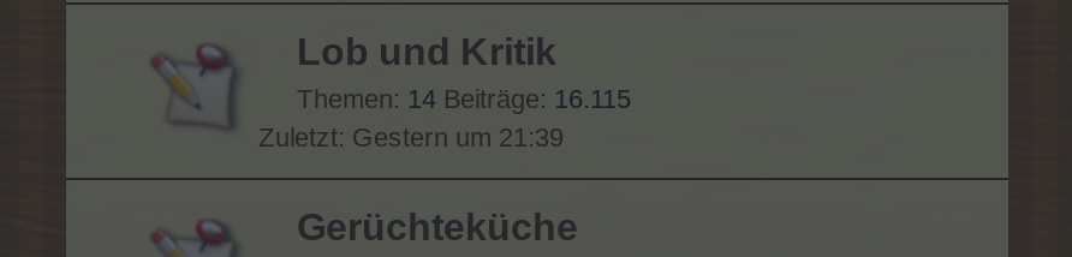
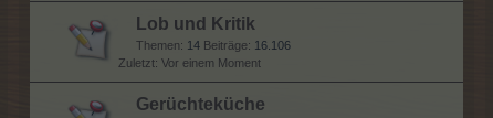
[297,84,631,151] Themen: 14 Beiträge: 16.115 | Gestern um 21:39 -> [136,39,291,69] Themen: 14 Beiträge: 16.106 | Vor einem Moment

